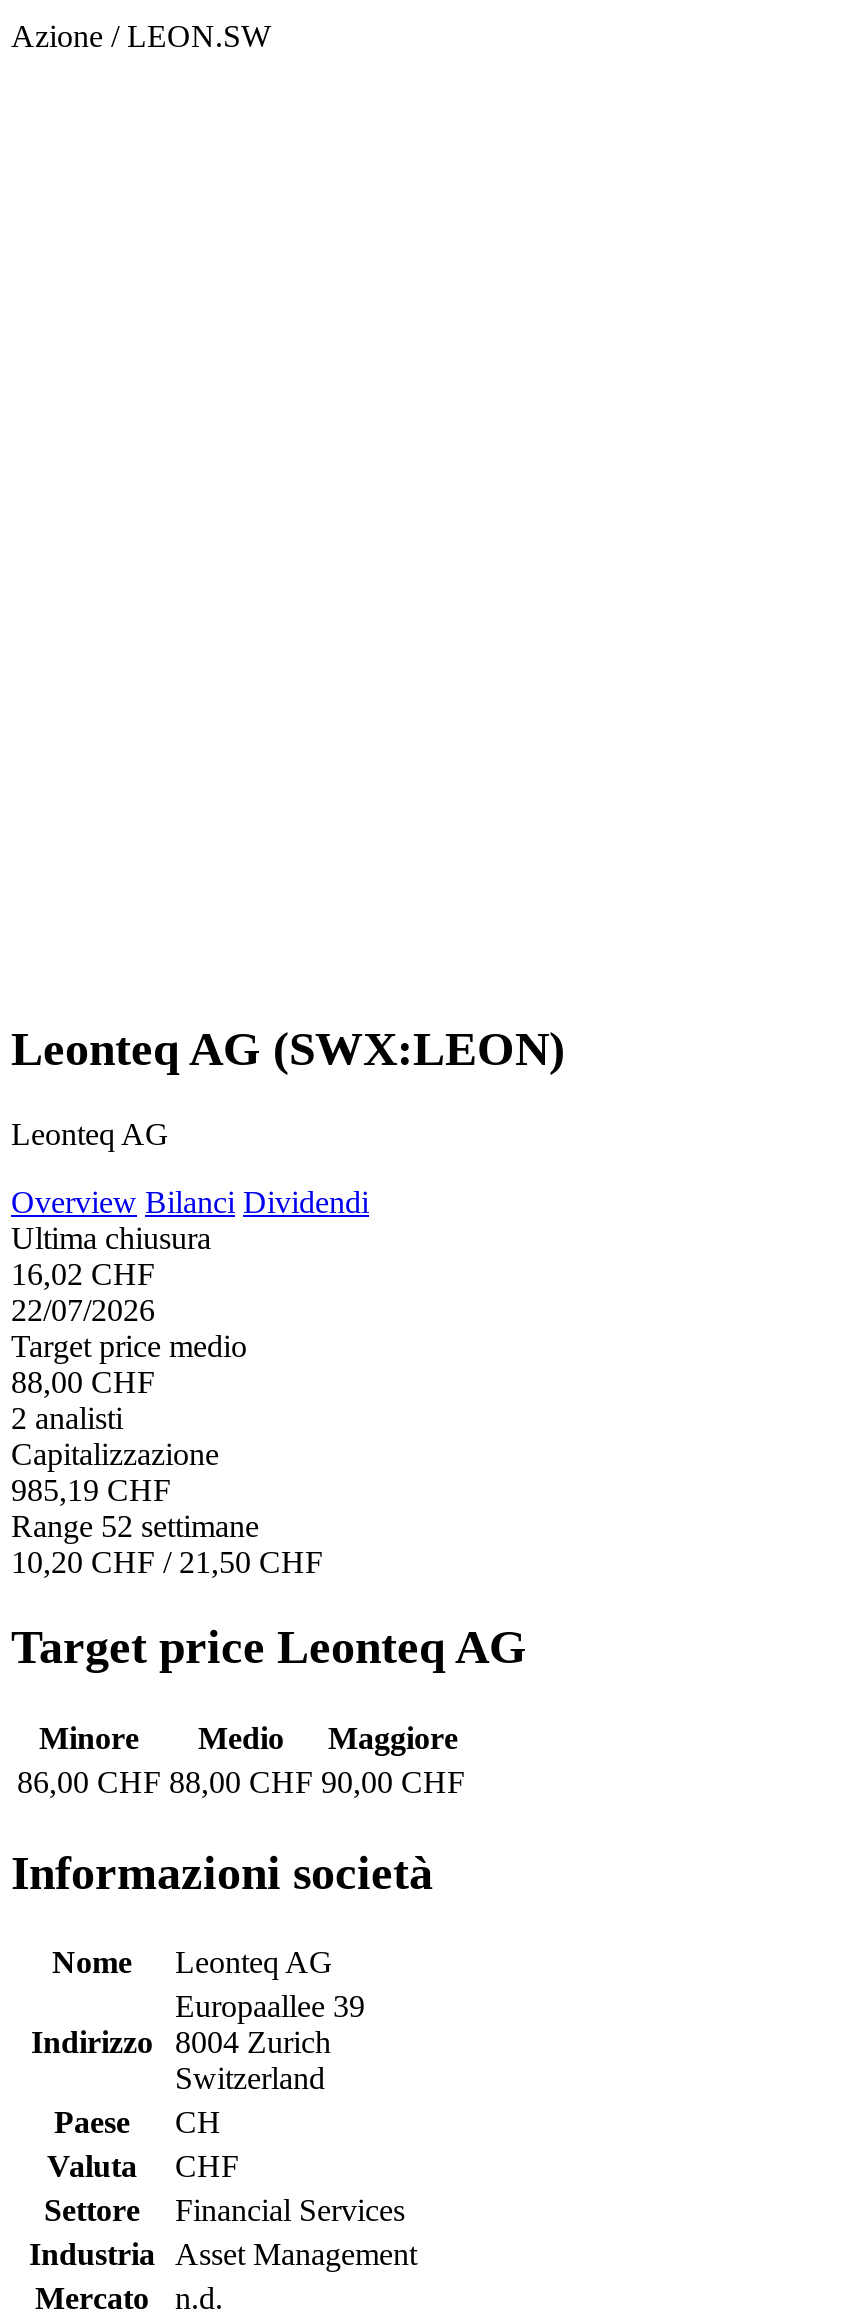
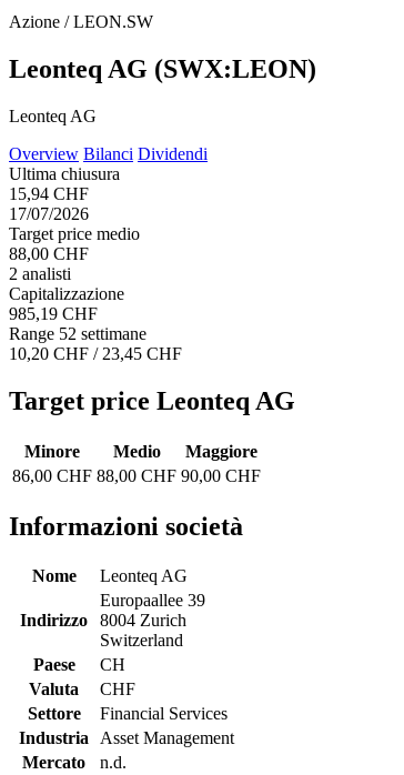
[11,1257,155,1291] 16,02 CHF -> [9,184,89,203] 15,94 CHF
[11,1293,155,1327] 22/07/2026 -> [9,204,89,223] 17/07/2026
[11,1545,323,1579] 10,20 CHF / 21,50 CHF -> [9,344,182,363] 10,20 CHF / 23,45 CHF

